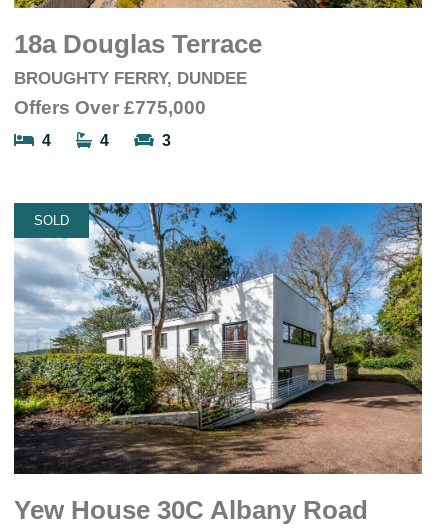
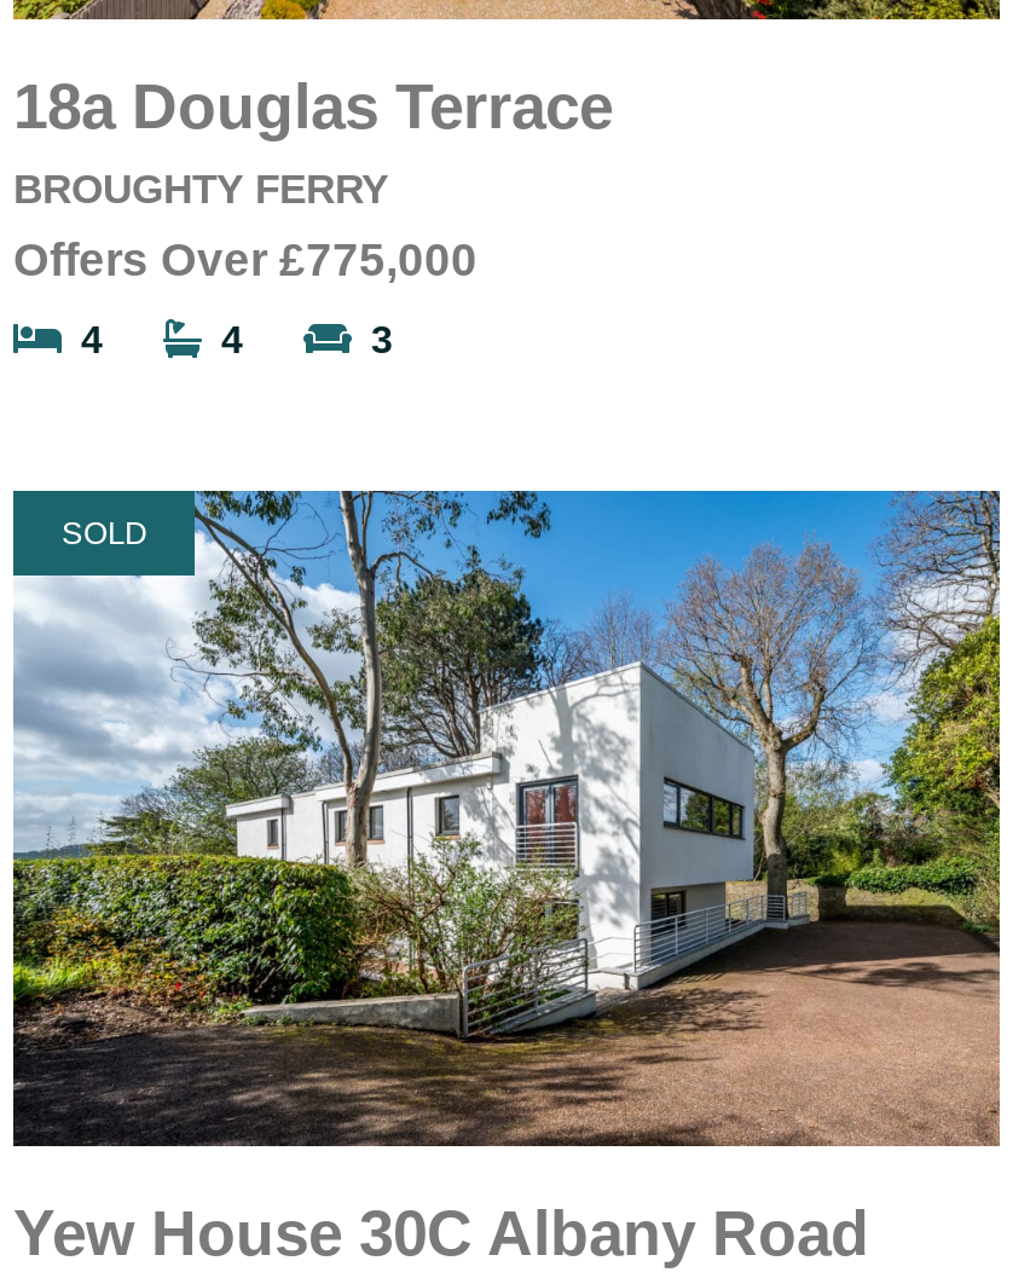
[14,69,247,88] BROUGHTY FERRY, DUNDEE -> [13,166,388,212] BROUGHTY FERRY

